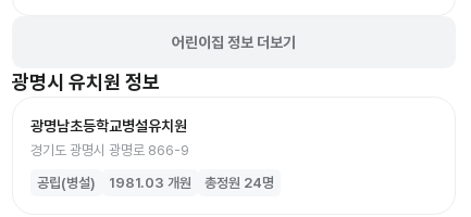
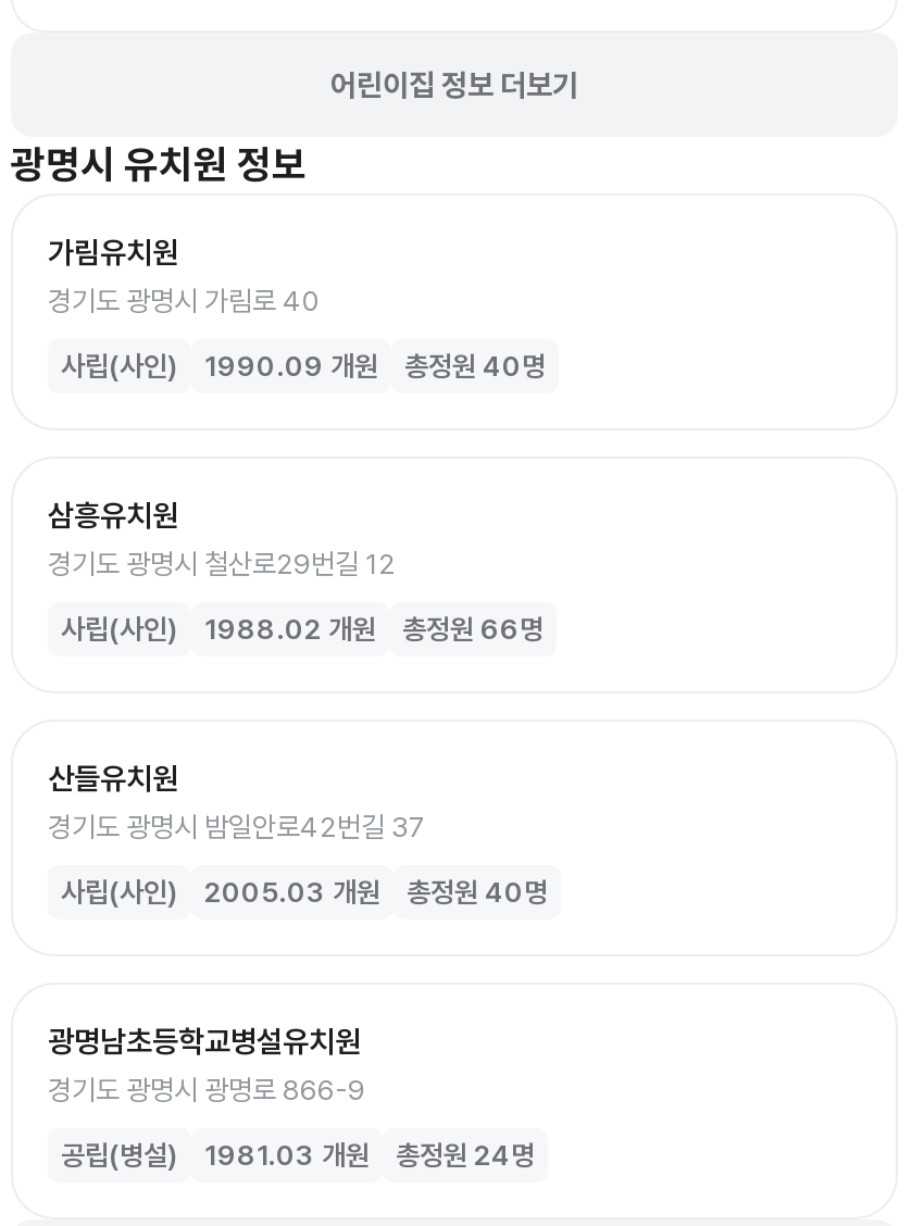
none -> [48,235,546,383] 가림유치원 | 경기도 광명시 가림로 40 | 사립(사인) | 1990.09 개원 | 총정원 40명
none -> [48,498,544,646] 삼흥유치원 | 경기도 광명시 철산로29번길 12 | 사립(사인) | 1988.02 개원 | 총정원 66명
none -> [48,761,548,909] 산들유치원 | 경기도 광명시 밤일안로42번길 37 | 사립(사인) | 2005.03 개원 | 총정원 40명

